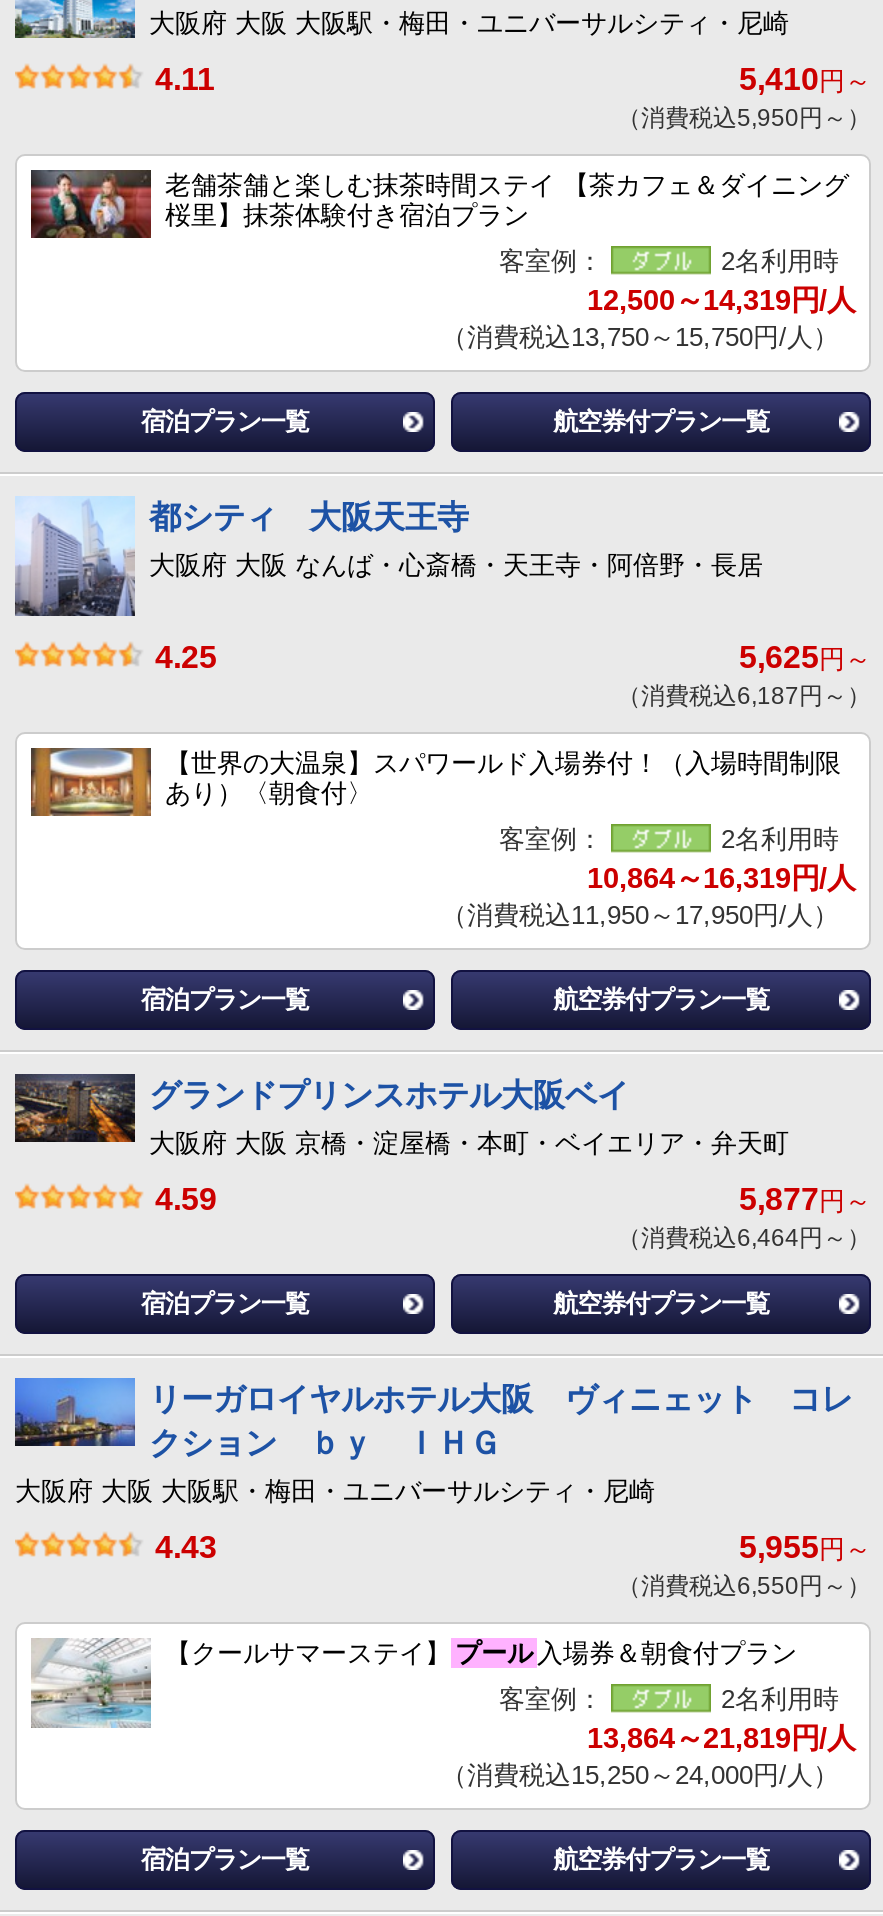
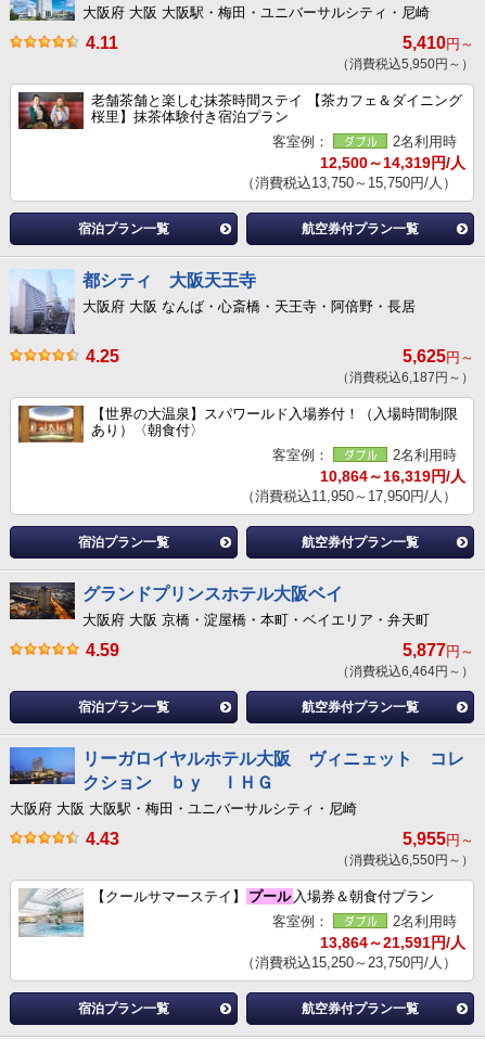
[587,1722,855,1754] 13,864～21,819円/人 -> [320,934,465,951] 13,864～21,591円/人
[441,1760,839,1790] （消費税込15,250～24,000円/人） -> [241,954,457,971] （消費税込15,250～23,750円/人）

